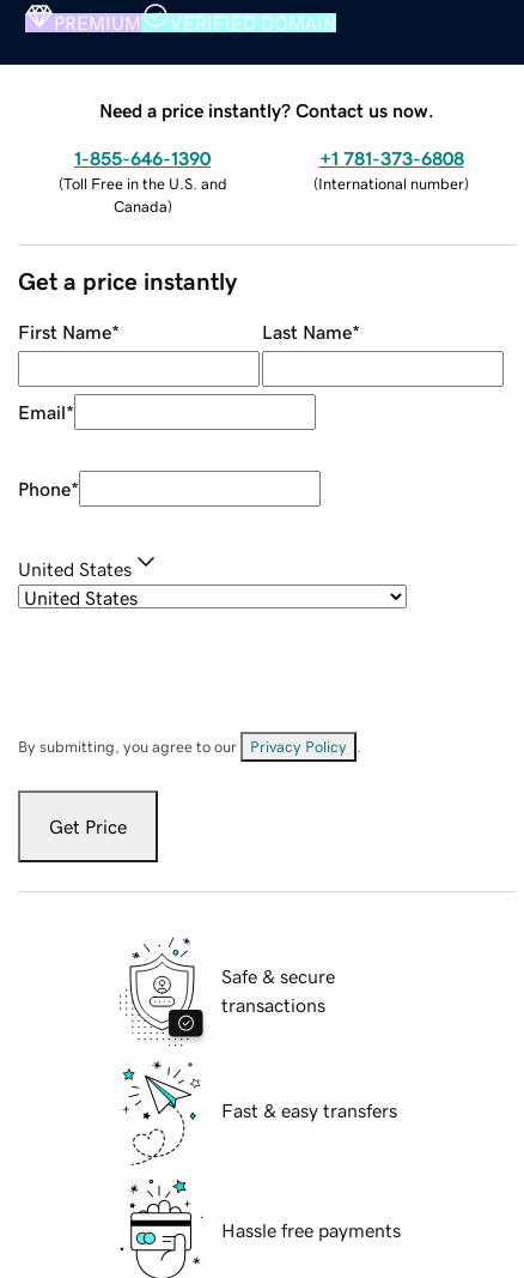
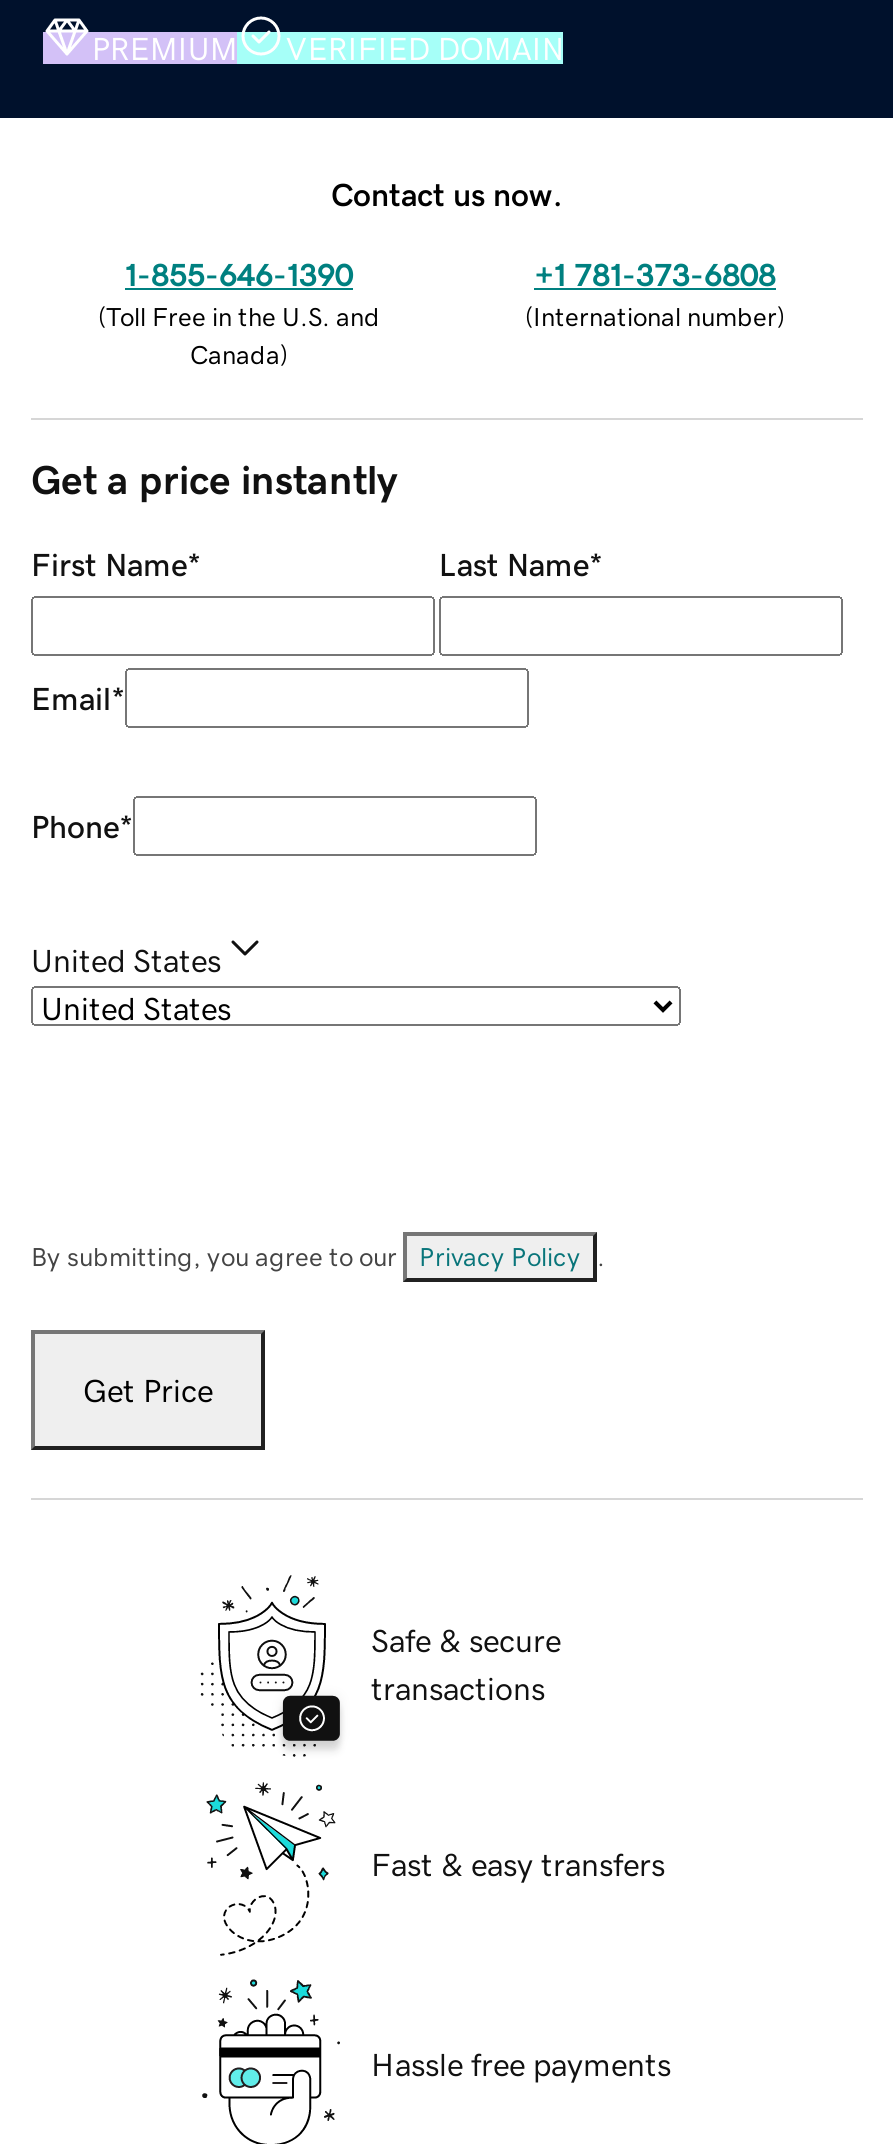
[99,100,434,119] Need a price instantly? Contact us now. -> [331,177,563,209] Contact us now.

